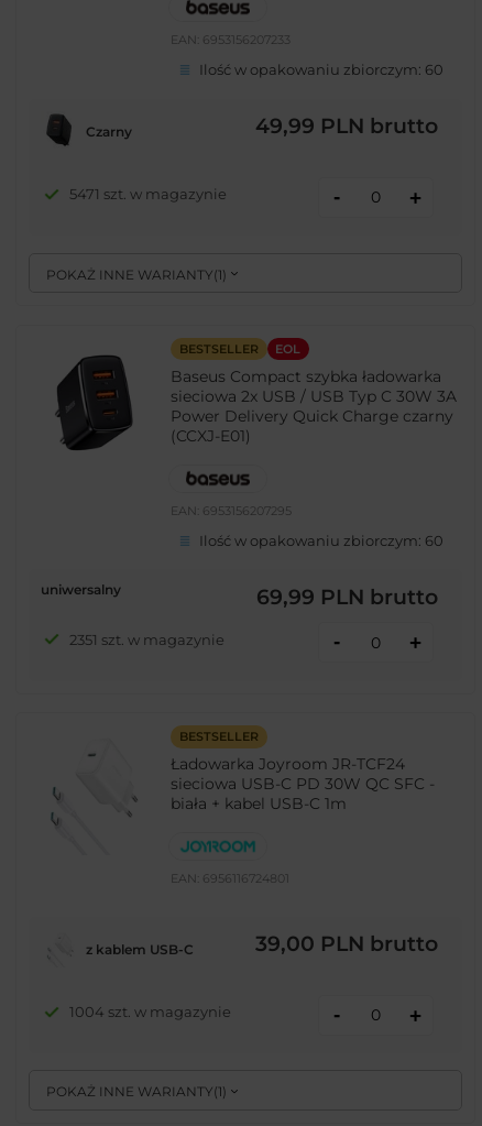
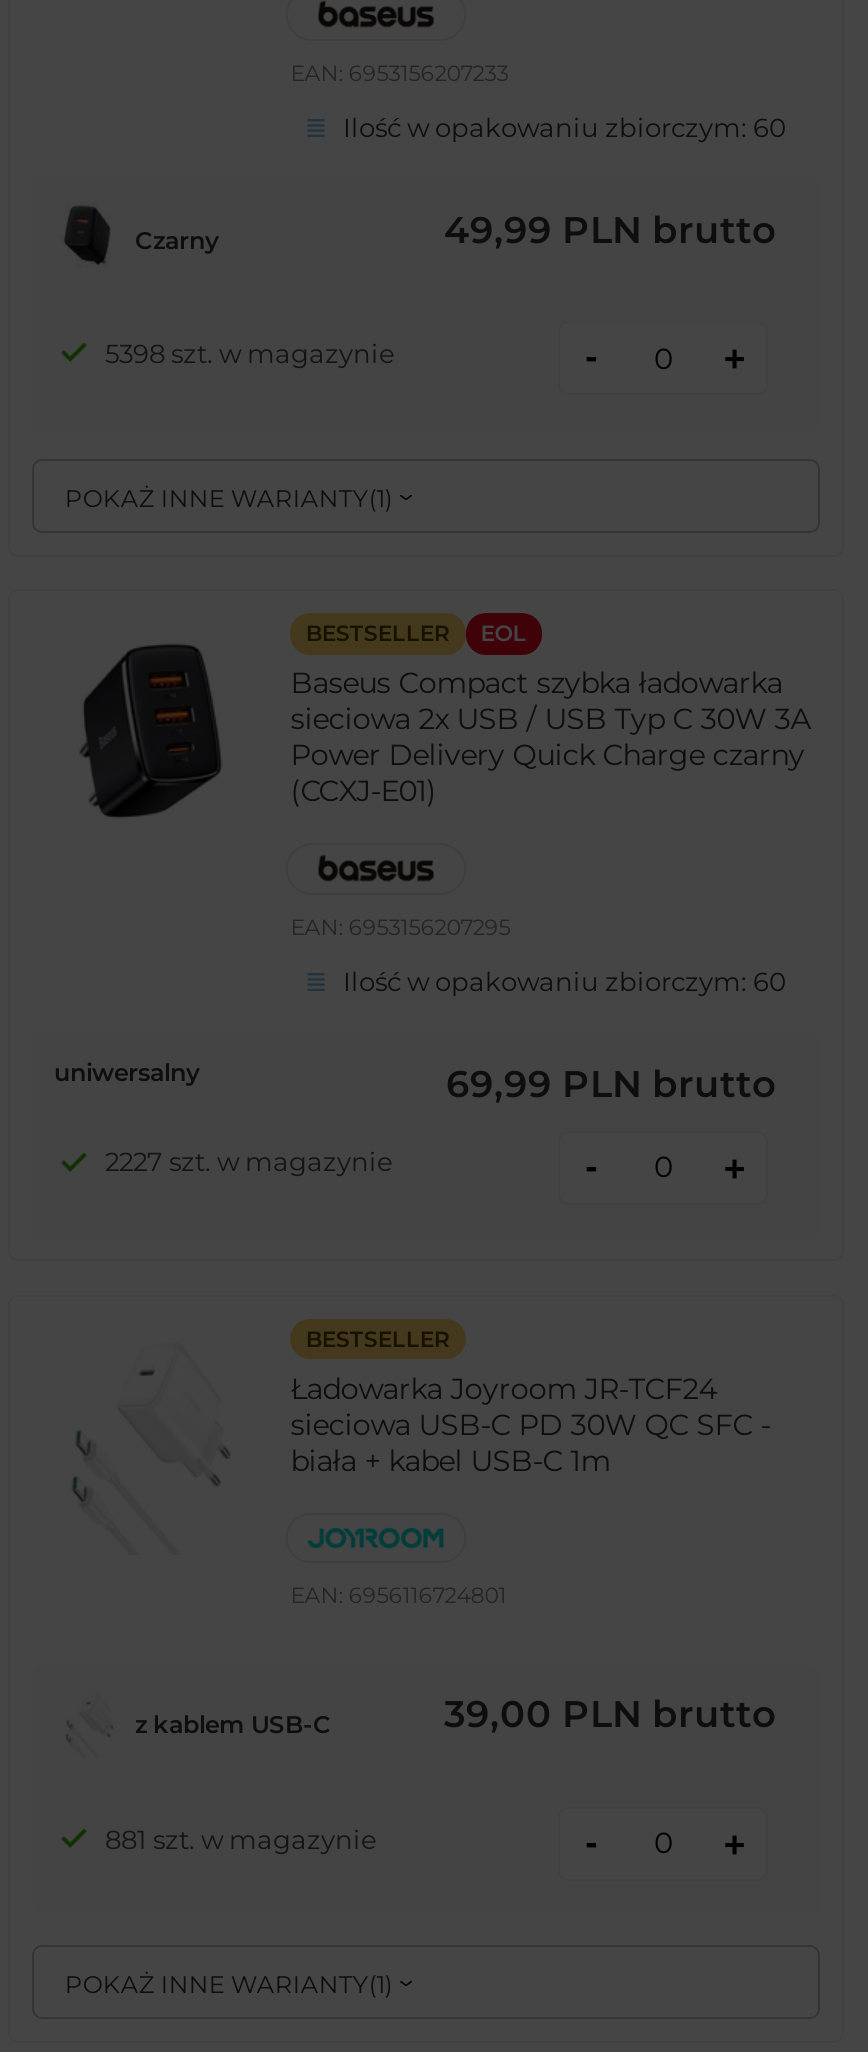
[69,185,226,203] 5471 szt. w magazynie -> [105,337,395,369] 5398 szt. w magazynie
[69,631,224,648] 2351 szt. w magazynie -> [105,1146,393,1178] 2227 szt. w magazynie
[69,1003,231,1021] 1004 szt. w magazynie -> [105,1823,377,1855] 881 szt. w magazynie

